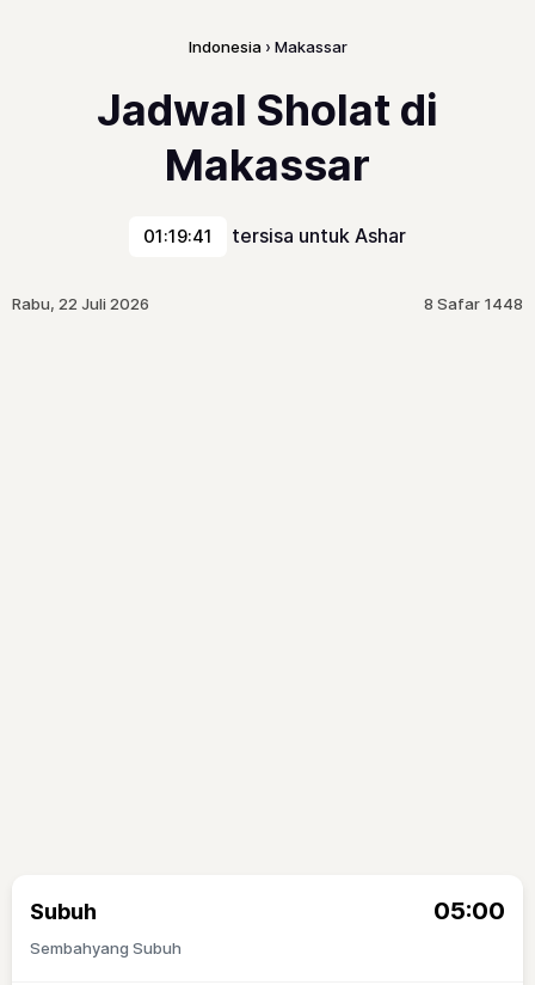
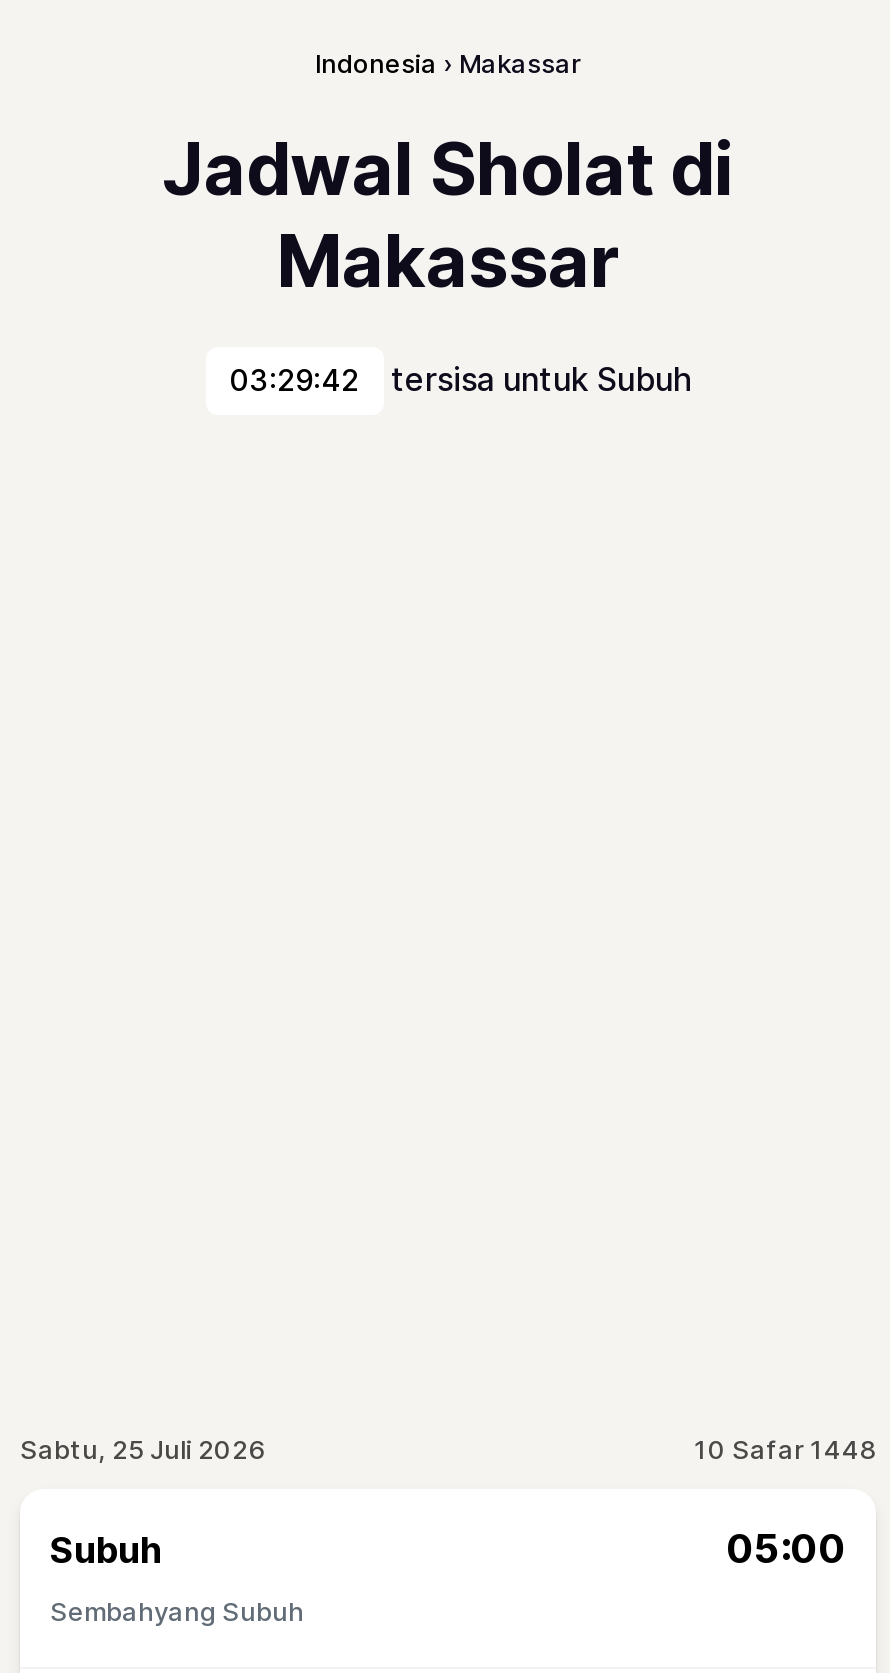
[143,225,213,247] 01:19:41 -> [229,361,359,399] 03:29:42
[227,224,406,247] tersisa untuk Ashar -> [383,359,691,399] tersisa untuk Subuh
[12,294,149,313] Rabu, 22 Juli 2026 -> [20,1433,264,1465] Sabtu, 25 Juli 2026
[424,294,523,313] 8 Safar 1448 -> [694,1433,876,1465] 10 Safar 1448

